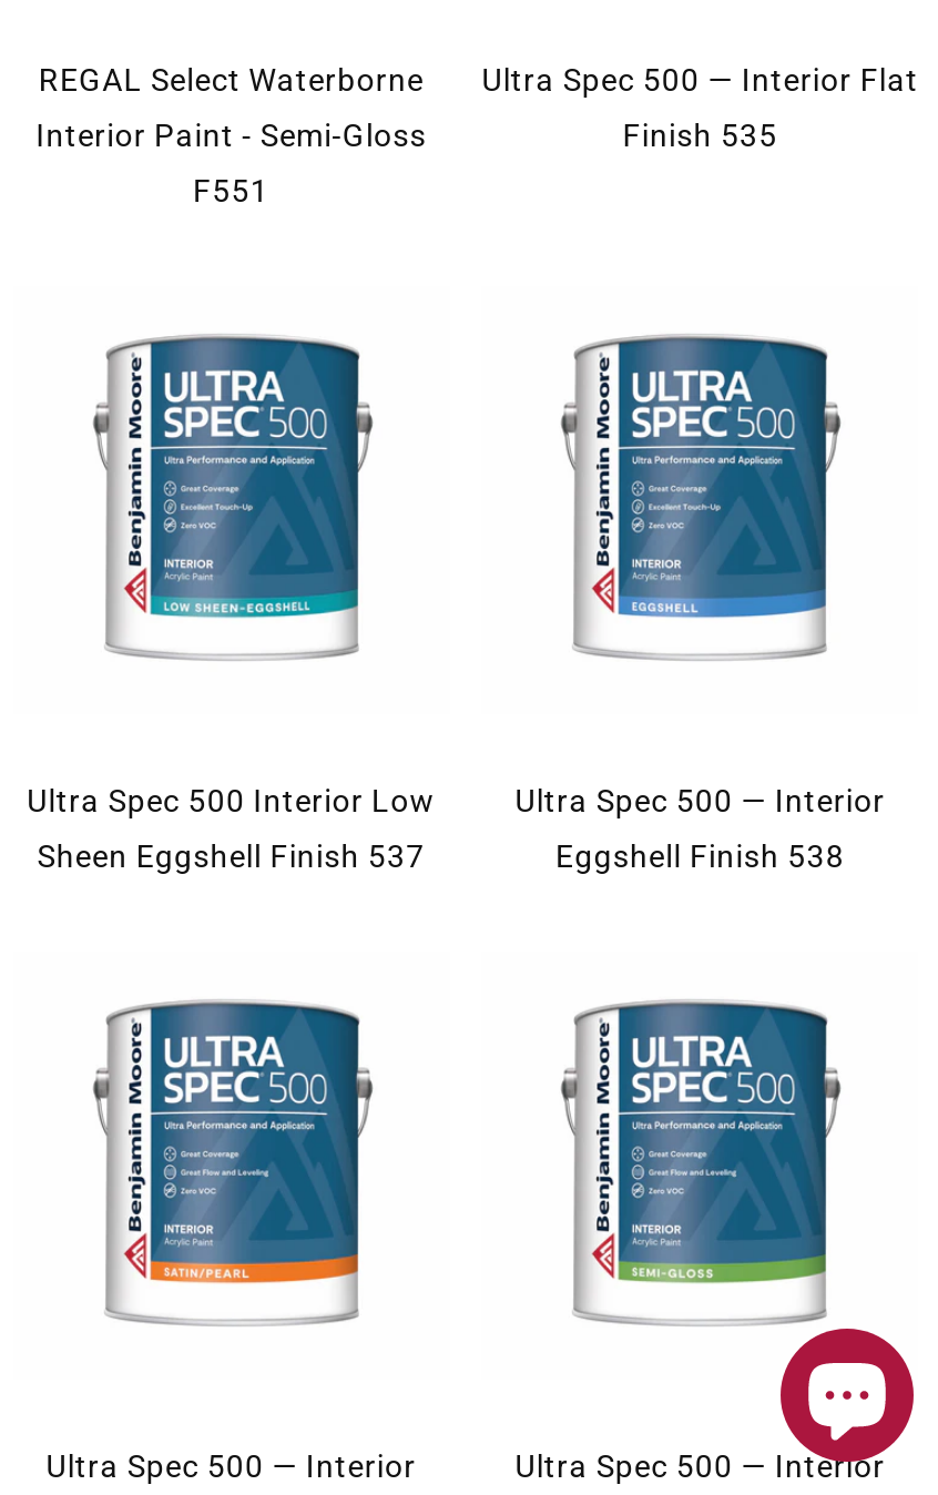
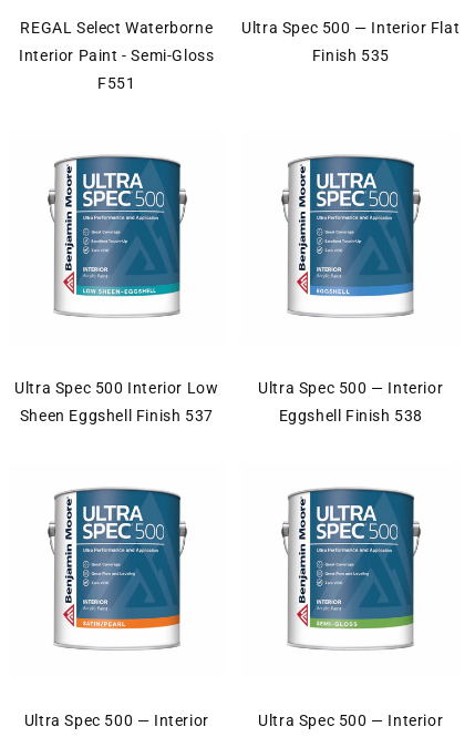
[778,1326,916,1446] [image] -> none

